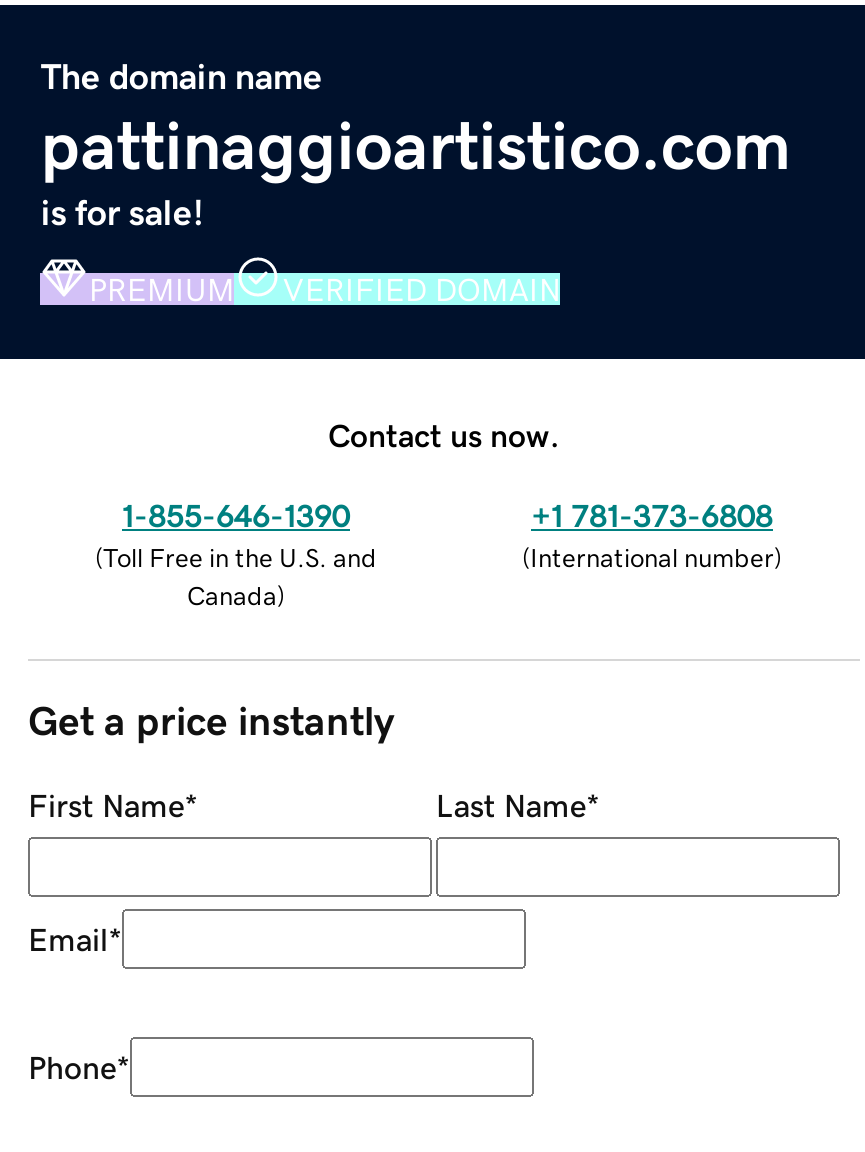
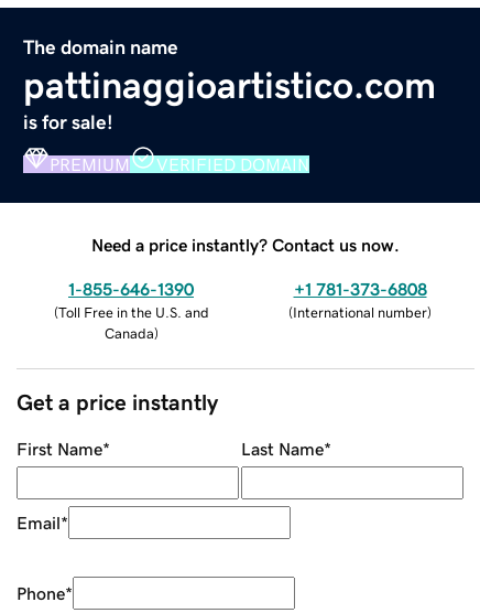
[328,418,560,450] Contact us now. -> [91,235,400,253] Need a price instantly? Contact us now.

